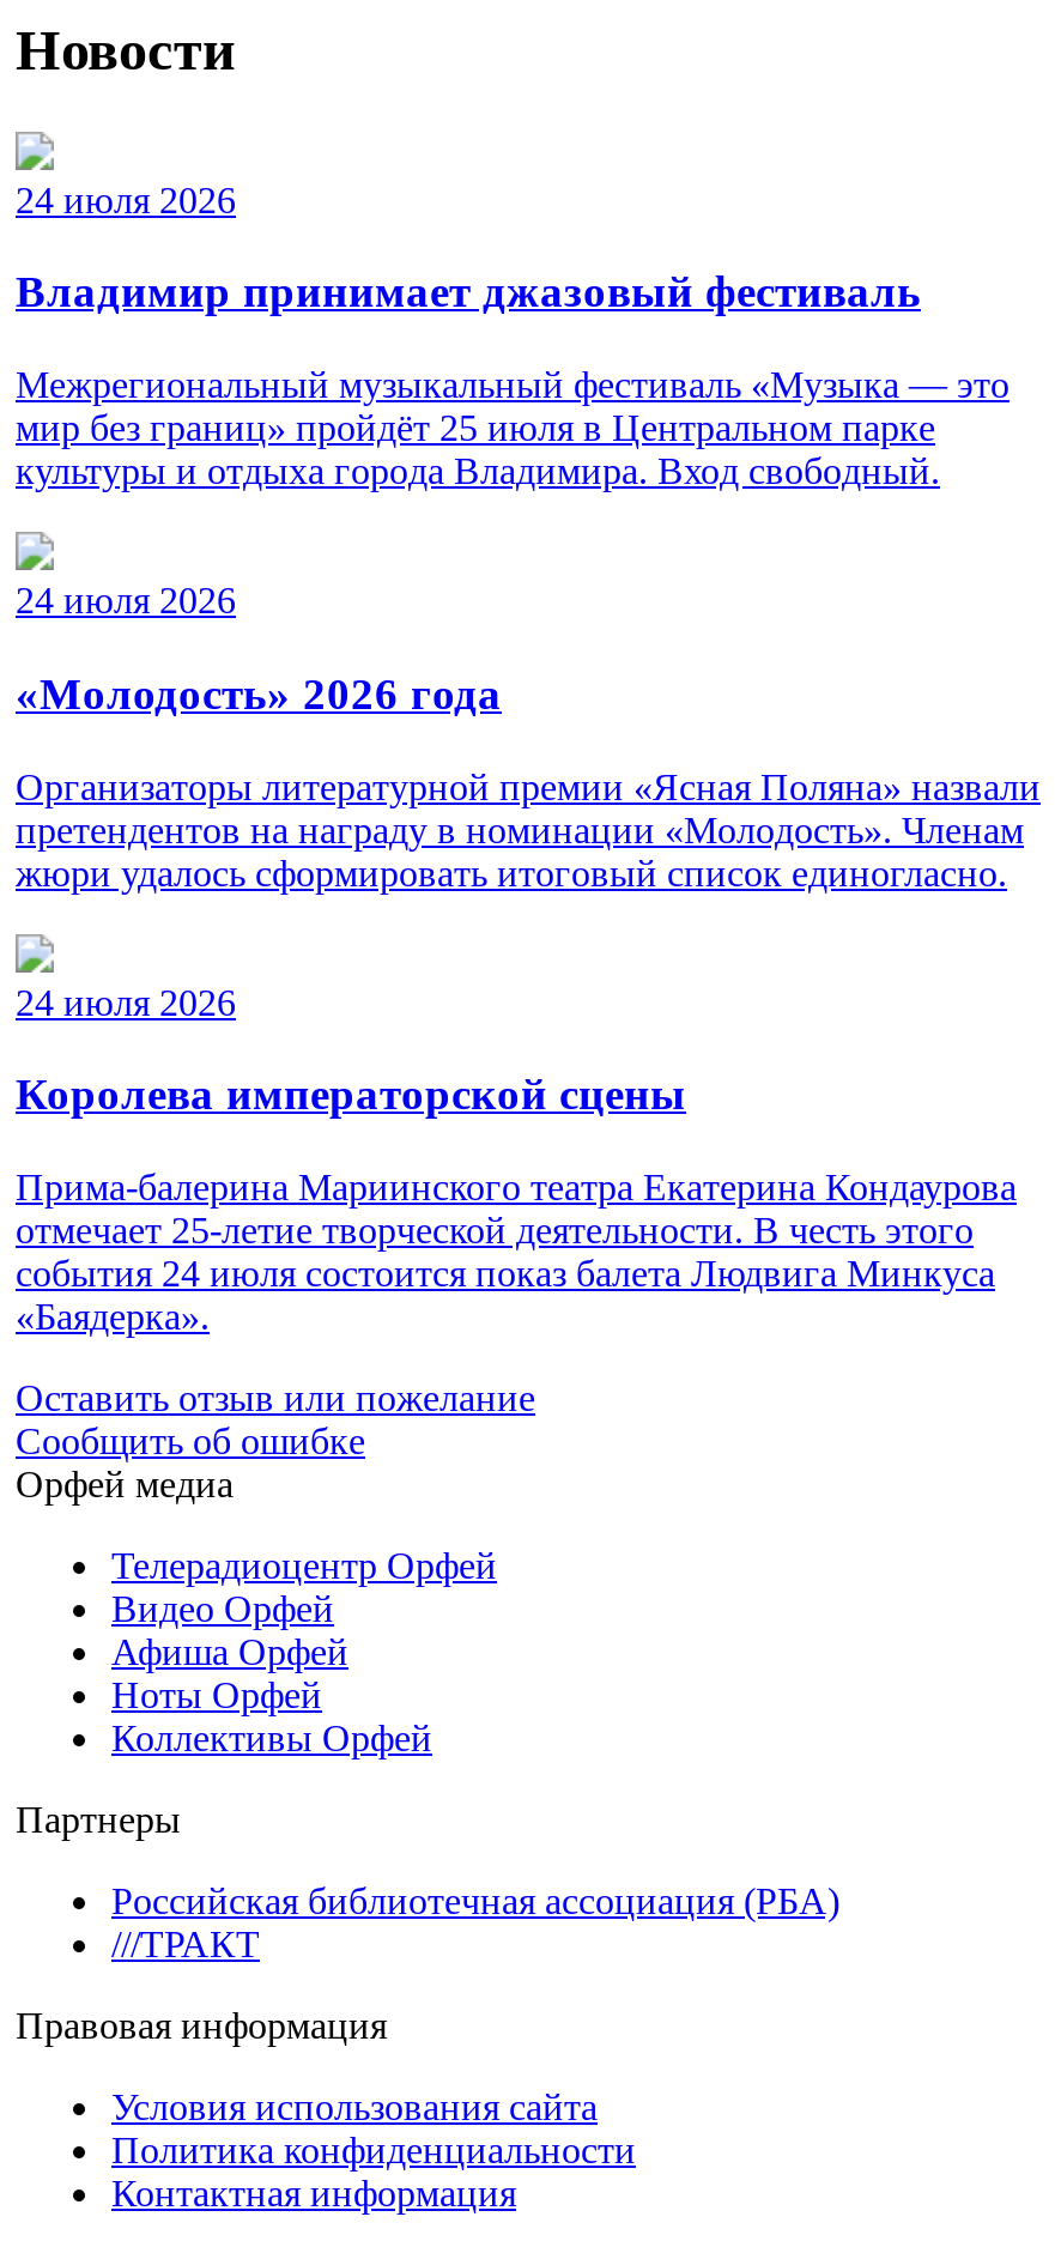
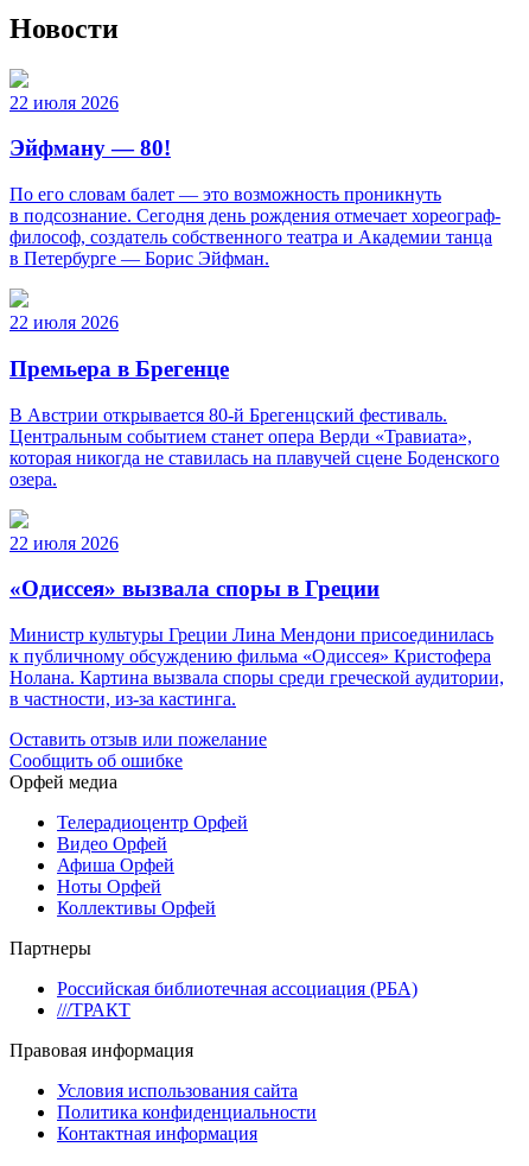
[16,179,236,220] 24 июля 2026 -> [9,92,119,112] 22 июля 2026
[16,267,921,317] Владимир принимает джазовый фестиваль -> [9,136,171,161] Эйфману — 80!
[16,364,1009,491] Межрегиональный музыкальный фестиваль «Музыка — это | мир без границ» пройдёт 25 июля в Центральном парке | культуры и отдыха города Владимира. Вход свободный. -> [9,184,501,268] По его словам балет — это возможность проникнуть | в подсознание. Сегодня день рождения отмечает хореограф- | философ, создатель собственного театра и Академии танца | в Петербурге — Борис Эйфман.
[16,580,236,621] 24 июля 2026 -> [9,312,119,333] 22 июля 2026
[16,668,502,718] «Молодость» 2026 года -> [9,356,229,381] Премьера в Брегенце
[16,765,1041,892] Организаторы литературной премии «Ясная Поляна» назвали | претендентов на награду в номинации «Молодость». Членам | жюри удалось сформировать итоговый список единогласно. -> [9,404,499,489] В Австрии открывается 80-й Брегенцский фестиваль. | Центральным событием станет опера Верди «Травиата», | которая никогда не ставилась на плавучей сцене Боденского | озера.
[16,981,236,1022] 24 июля 2026 -> [9,533,119,553] 22 июля 2026
[16,1069,686,1119] Королева императорской сцены -> [9,576,380,601] «Одиссея» вызвала споры в Греции
[16,1167,1017,1337] Прима-балерина Мариинского театра Екатерина Кондаурова | отмечает 25-летие творческой деятельности. В честь этого | события 24 июля состоится показ балета Людвига Минкуса | «Баядерка». -> [9,625,504,709] Министр культуры Греции Лина Мендони присоединилась | к публичному обсуждению фильма «Одиссея» Кристофера | Нолана. Картина вызвала споры среди греческой аудитории, | в частности, из-за кастинга.

